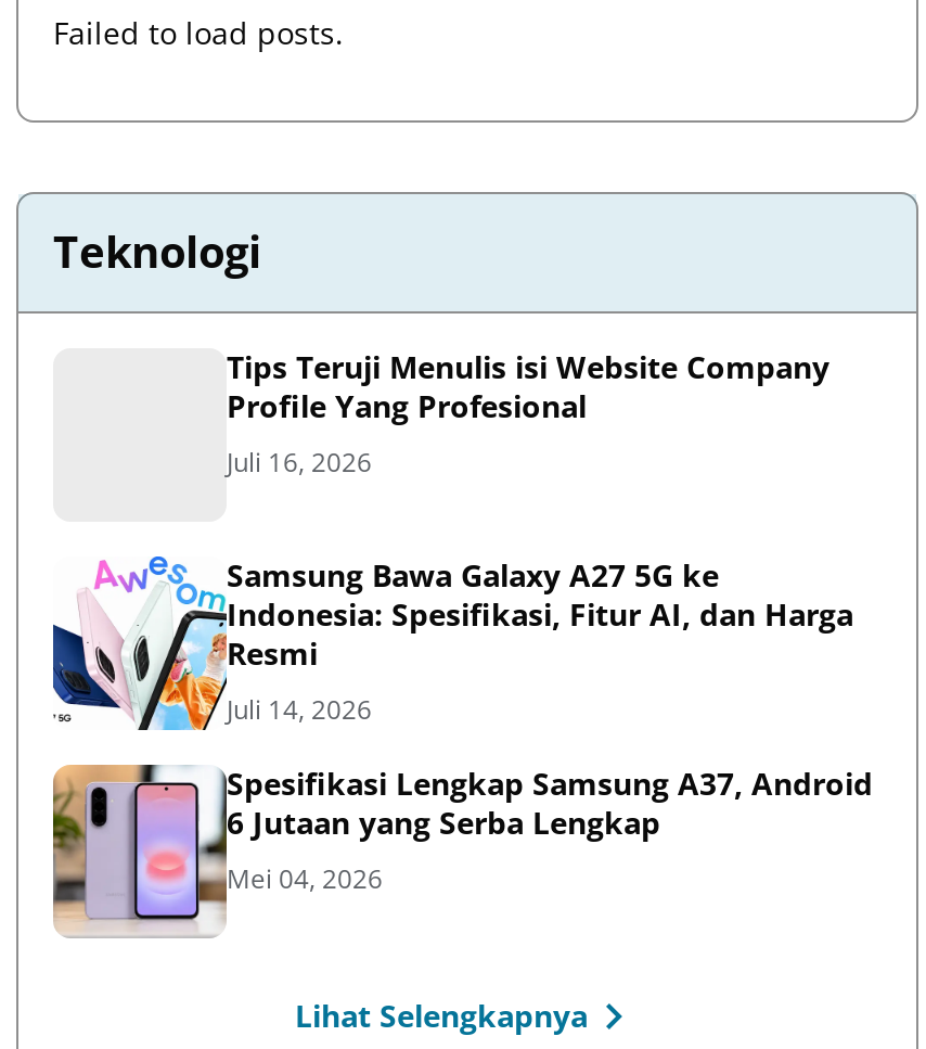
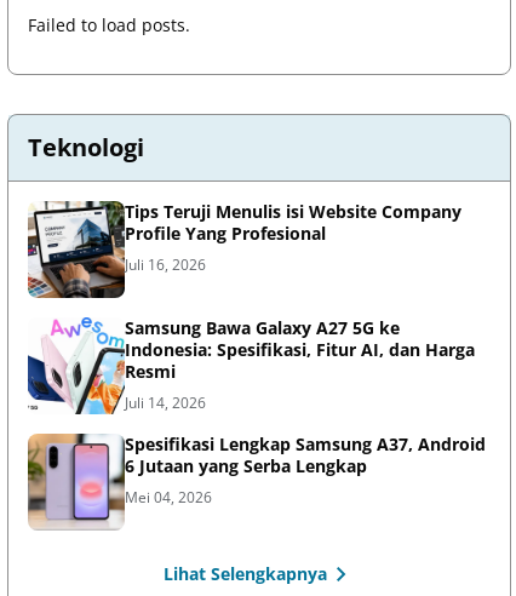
none -> [27,200,126,299] [image]

